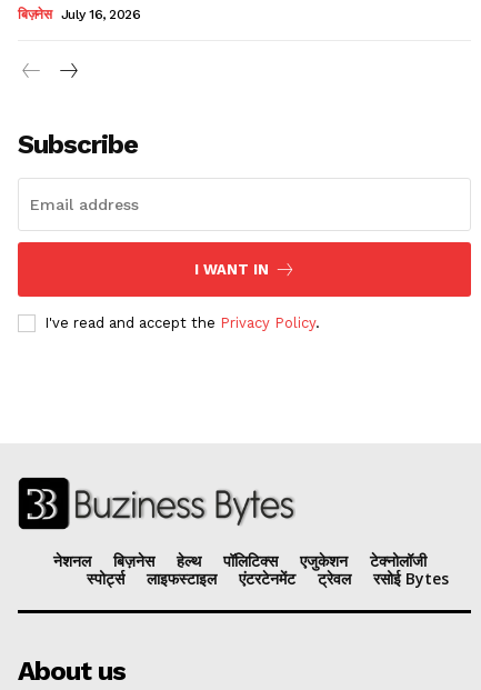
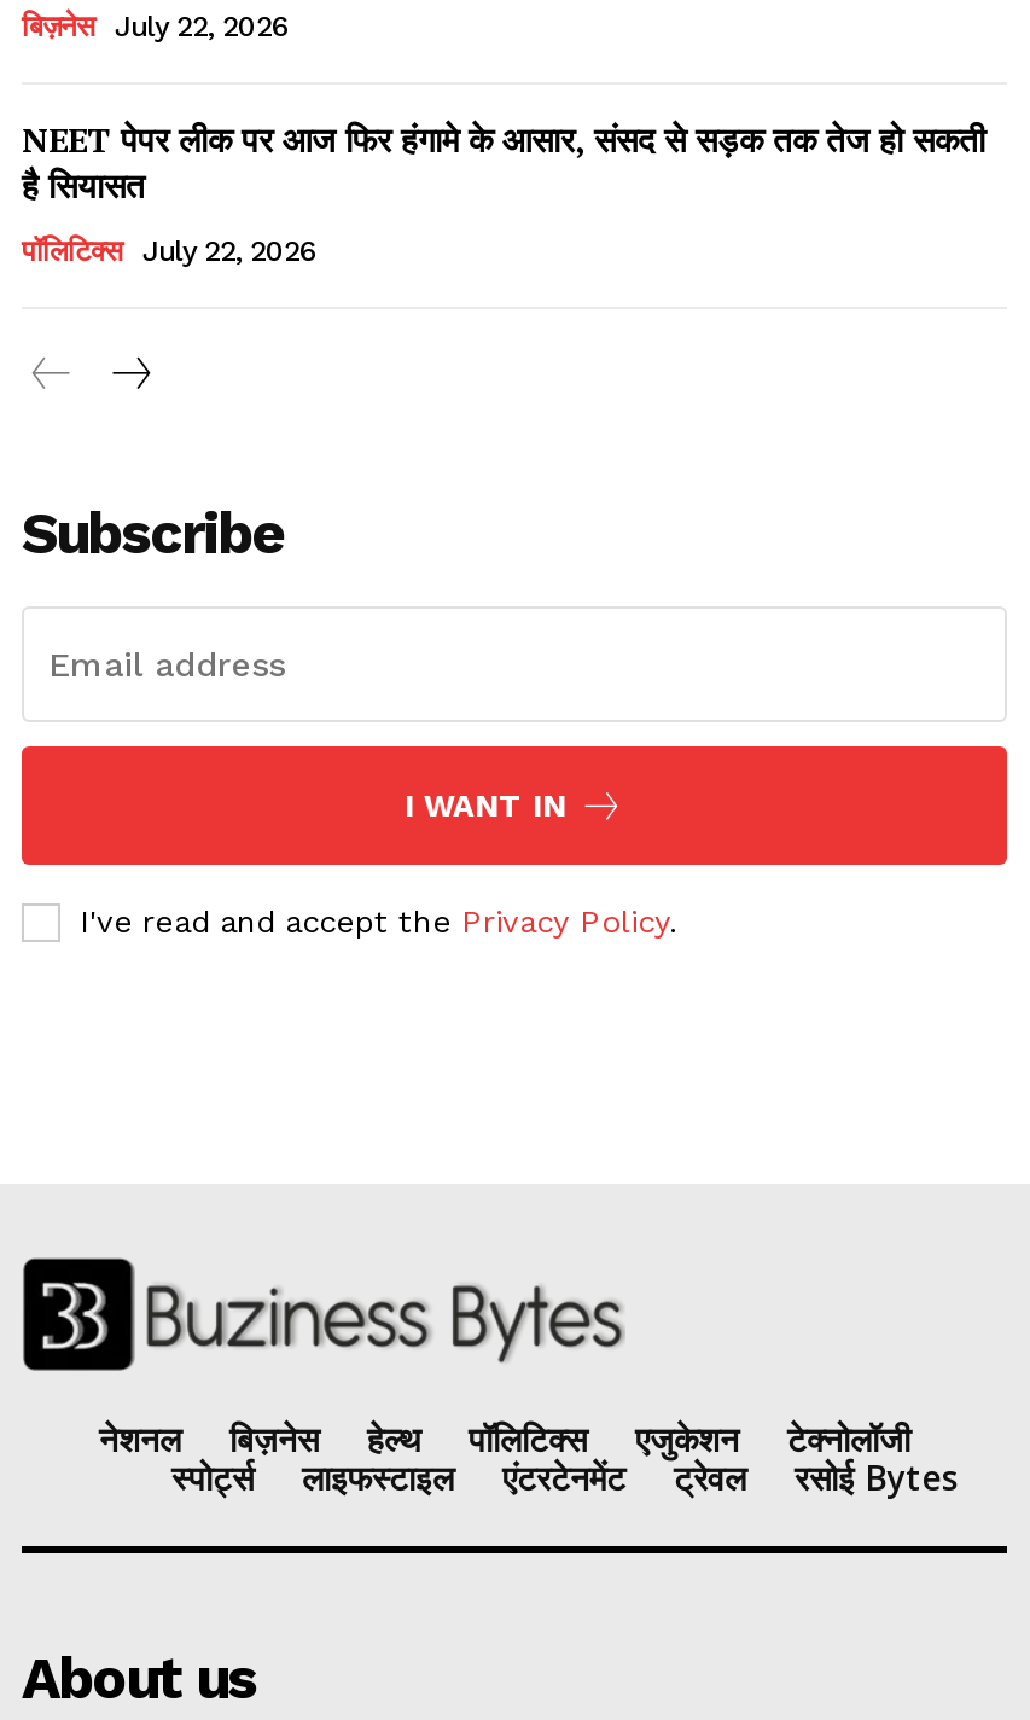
[61,7,140,23] July 16, 2026 -> [22,10,985,269] July 22, 2026 | NEET पेपर लीक पर आज फिर हंगामे के आसार, संसद से सड़क तक तेज हो सकती | है सियासत | पॉलिटिक्स | July 22, 2026

